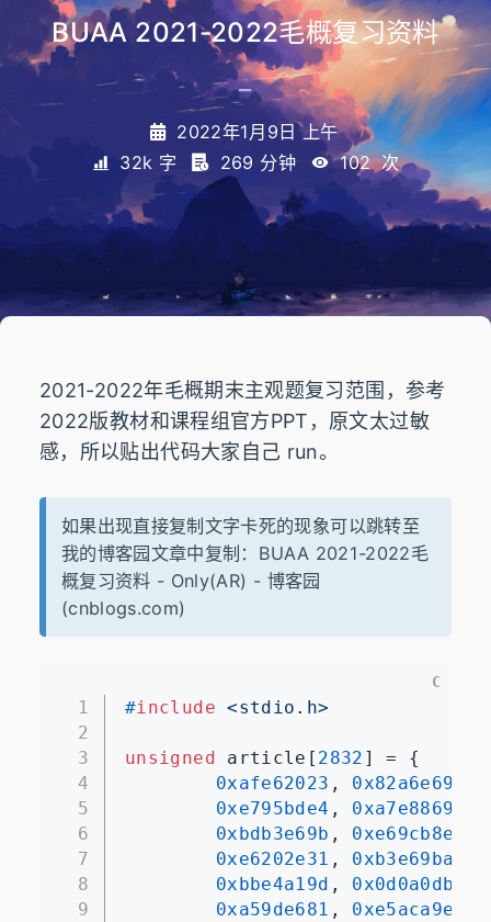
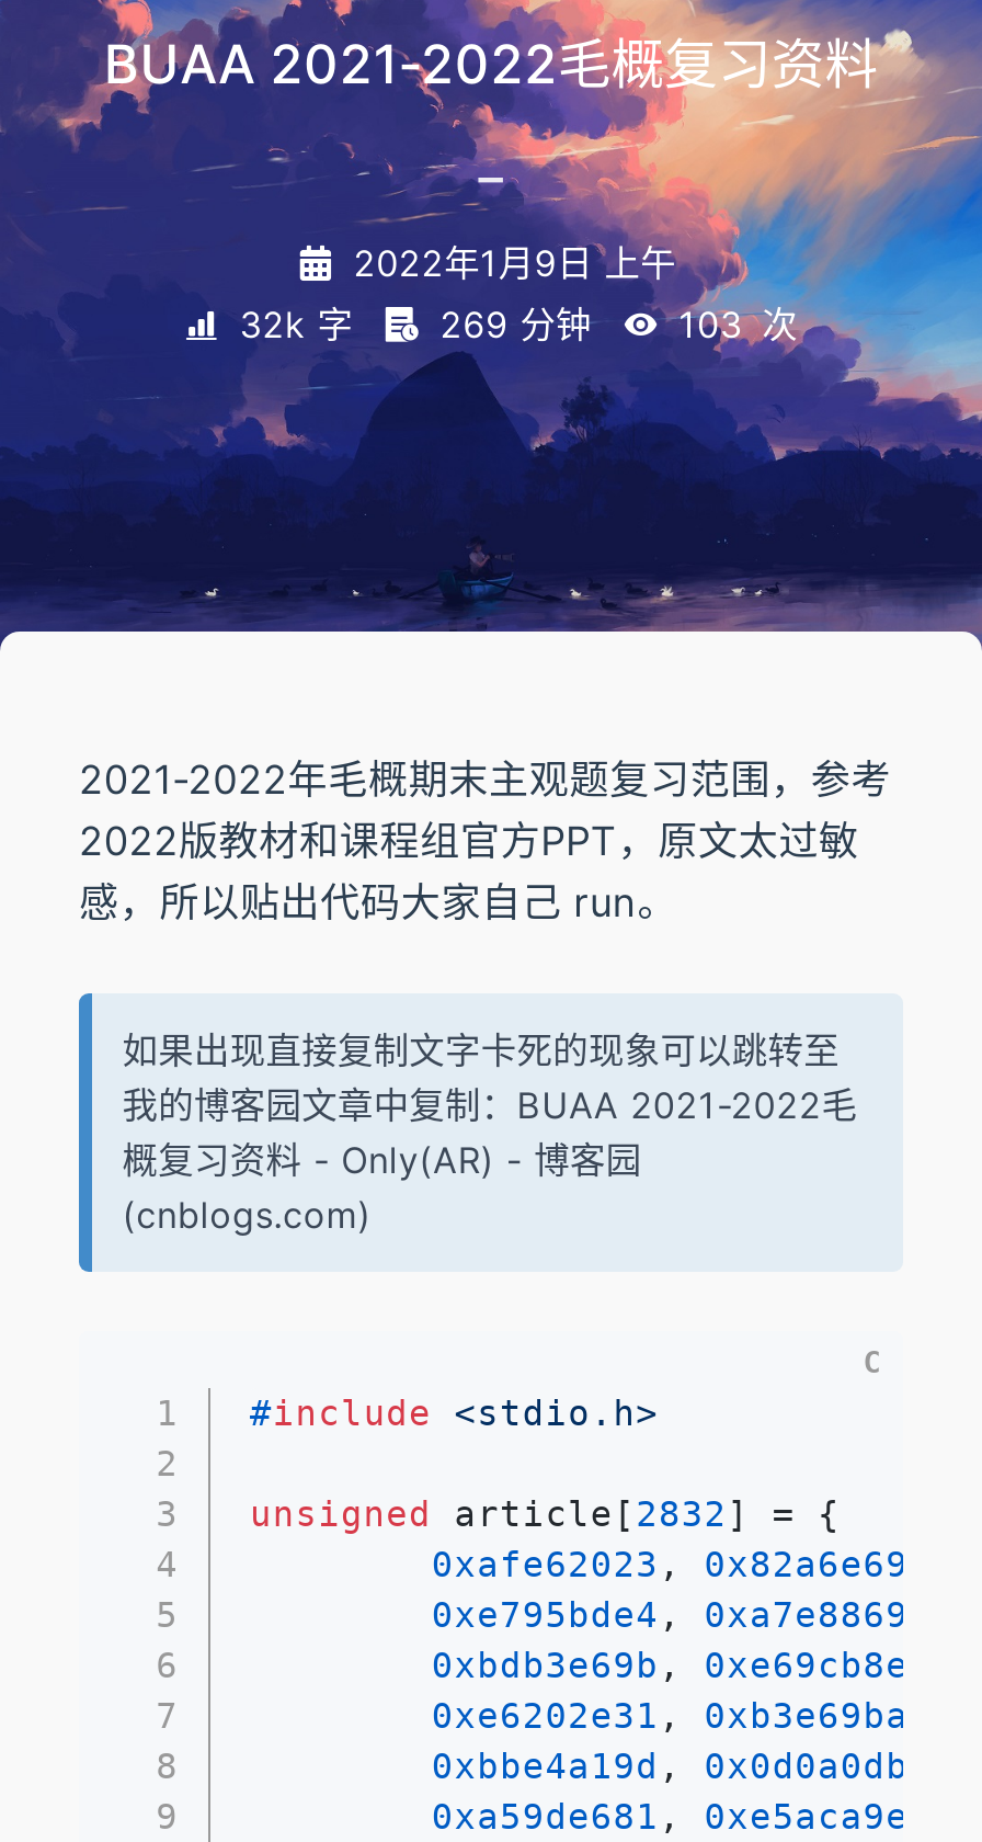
[114,152,399,174] 32k 字 269 分钟 102 次 -> [228,303,798,347] 32k 字 269 分钟 103 次

